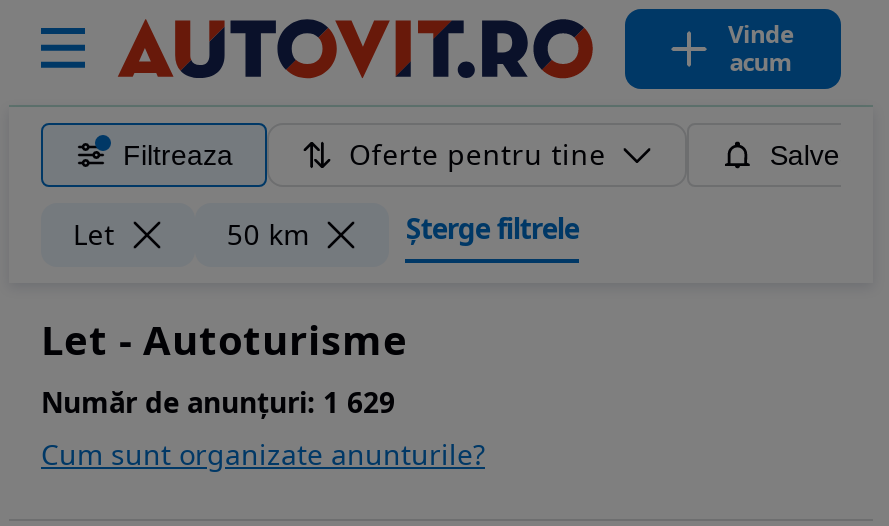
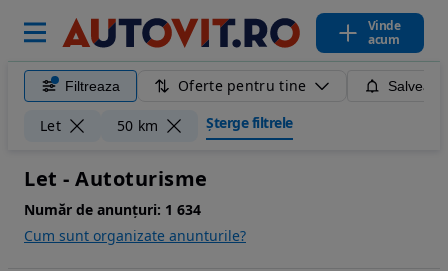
[41,383,395,421] Număr de anunțuri: 1 629 -> [24,200,201,219] Număr de anunțuri: 1 634

